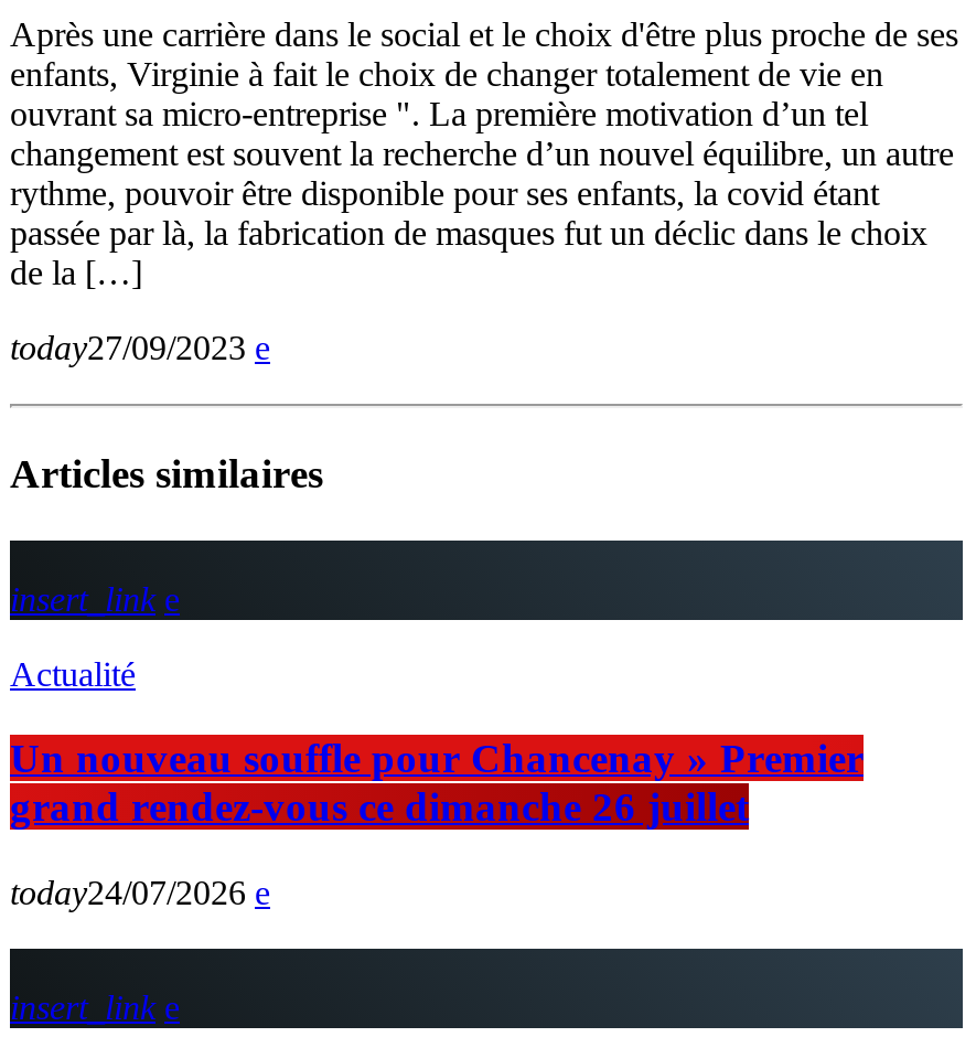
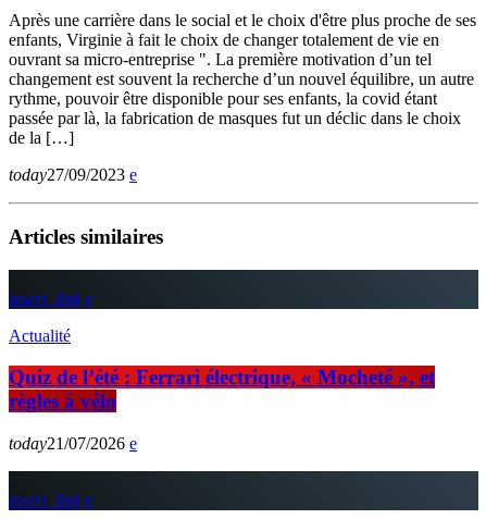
[10,736,864,830] Un nouveau souffle pour Chancenay » Premier | grand rendez-vous ce dimanche 26 juillet -> [9,366,435,413] Quiz de l’été : Ferrari électrique, « Mocheté », et | règles à vélo
[10,874,246,911] today24/07/2026 -> [9,434,125,453] today21/07/2026

